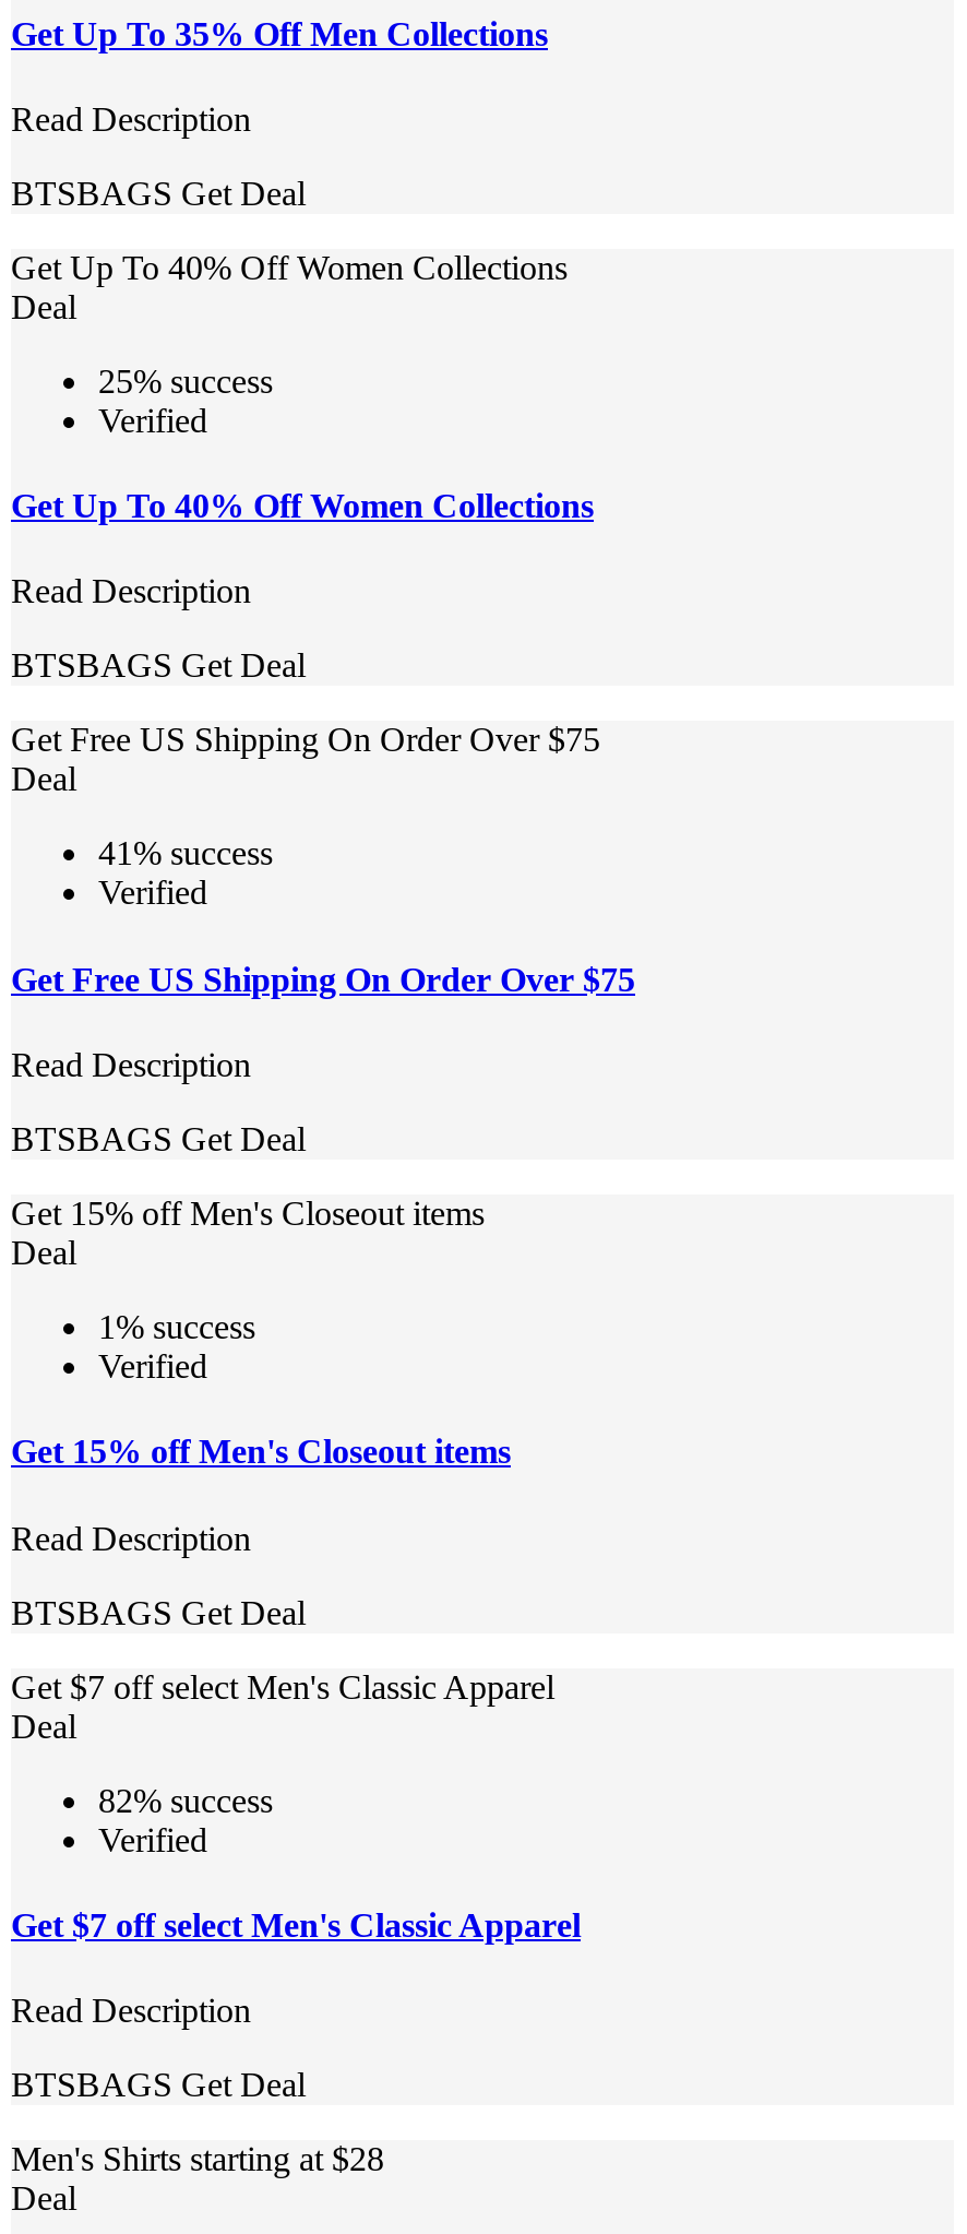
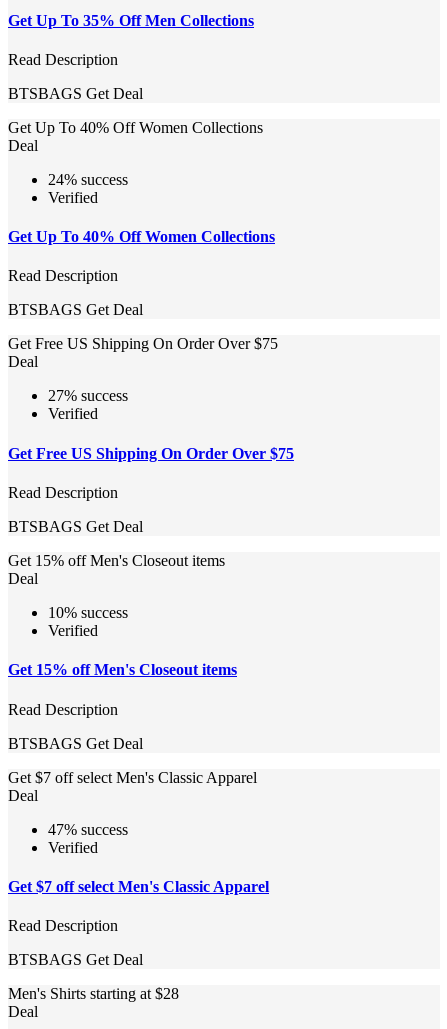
[98,362,273,399] 25% success -> [48,171,128,188] 24% success
[98,835,273,872] 41% success -> [48,387,128,404] 27% success
[98,1308,255,1345] 1% success -> [48,604,128,621] 10% success
[98,1781,273,1818] 82% success -> [48,820,128,837] 47% success

